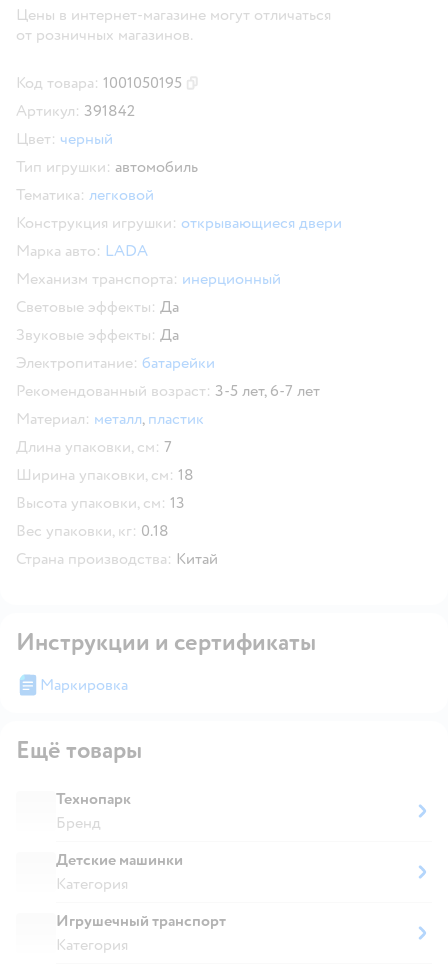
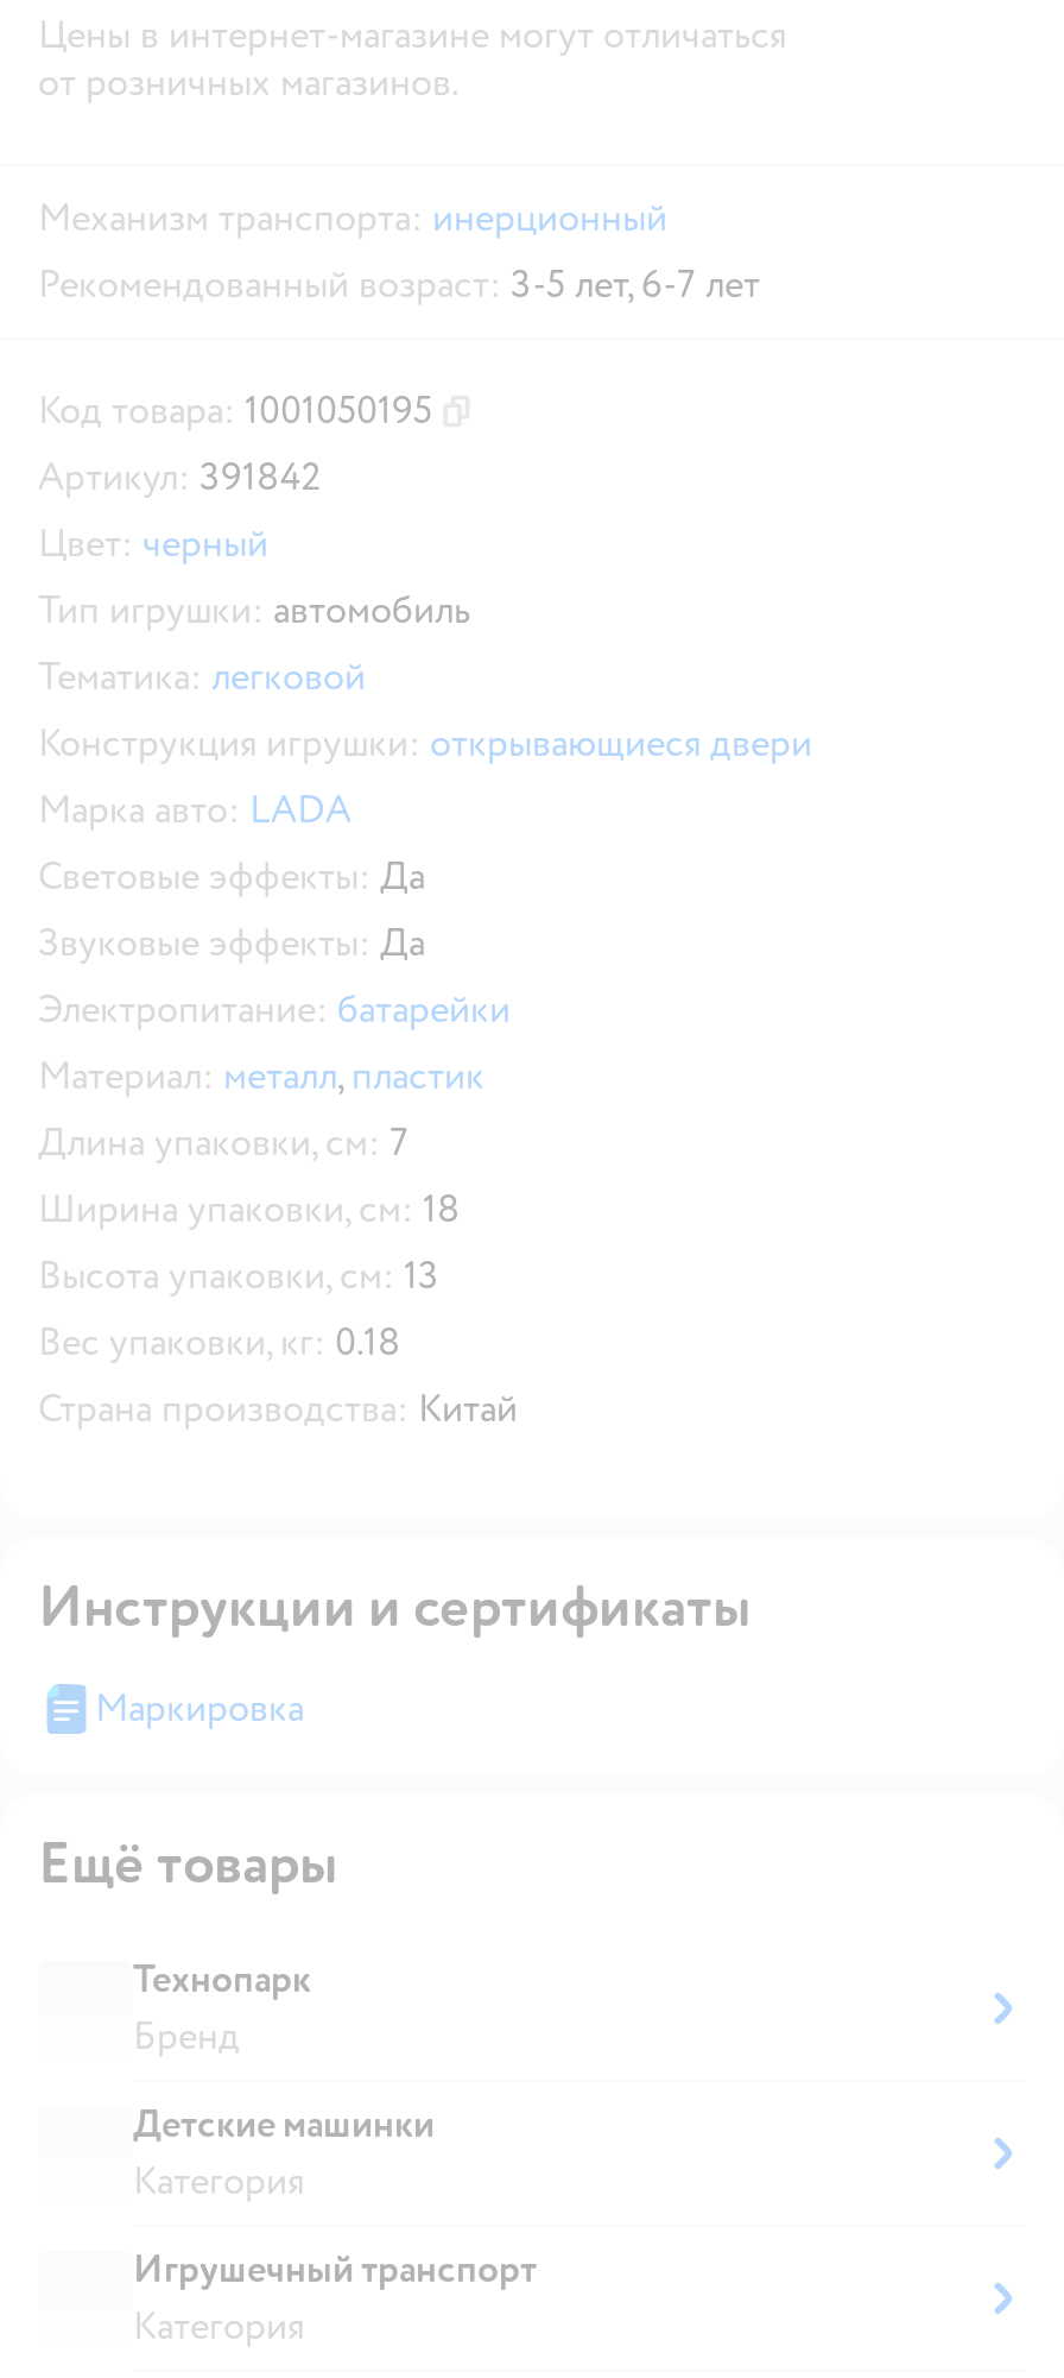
moved [16,101,342,261] -> [38,454,812,834]: Артикул: 391842 | Цвет: черный | Тип игрушки: автомобиль | Тематика: легковой | Конструкция игрушки: открывающиеся двери | Марка авто: LADA
moved [16,269,281,289] -> [38,195,667,242]: Механизм транспорта: инерционный
moved [16,297,215,373] -> [38,853,511,1034]: Световые эффекты: Да | Звуковые эффекты: Да | Электропитание: батарейки
moved [16,381,320,401] -> [38,261,760,309]: Рекомендованный возраст: 3-5 лет, 6-7 лет

